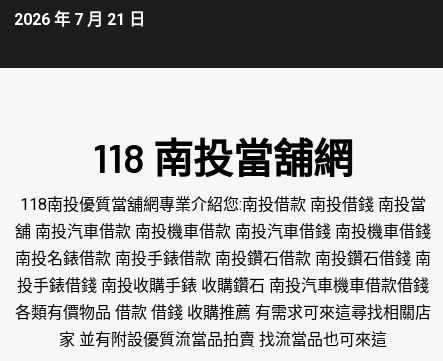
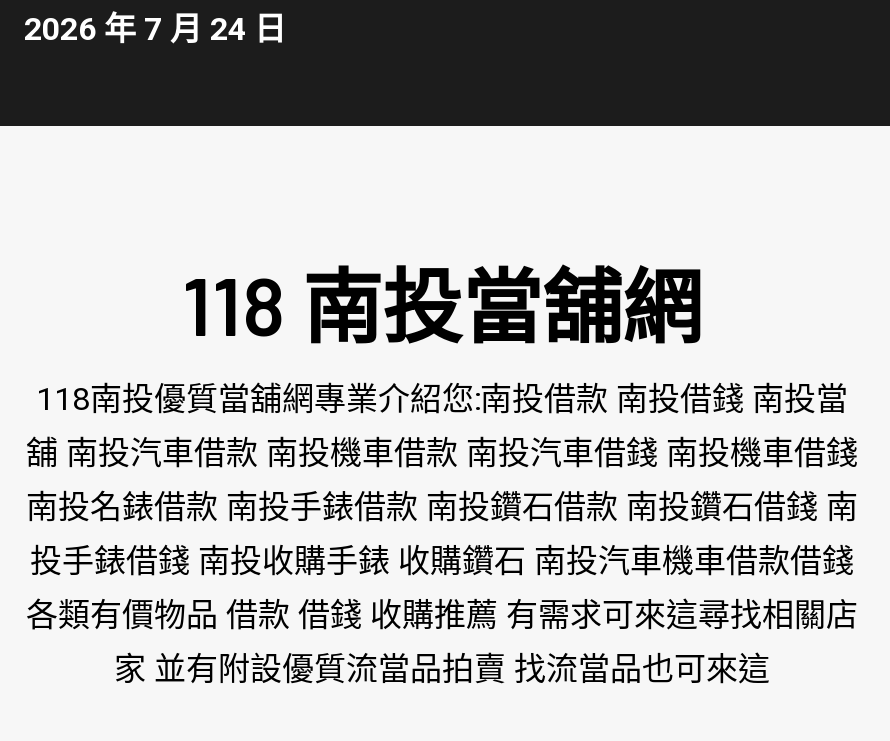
[14,10,145,29] 2026 年 7 月 21 日 -> [24,11,286,49] 2026 年 7 月 24 日

